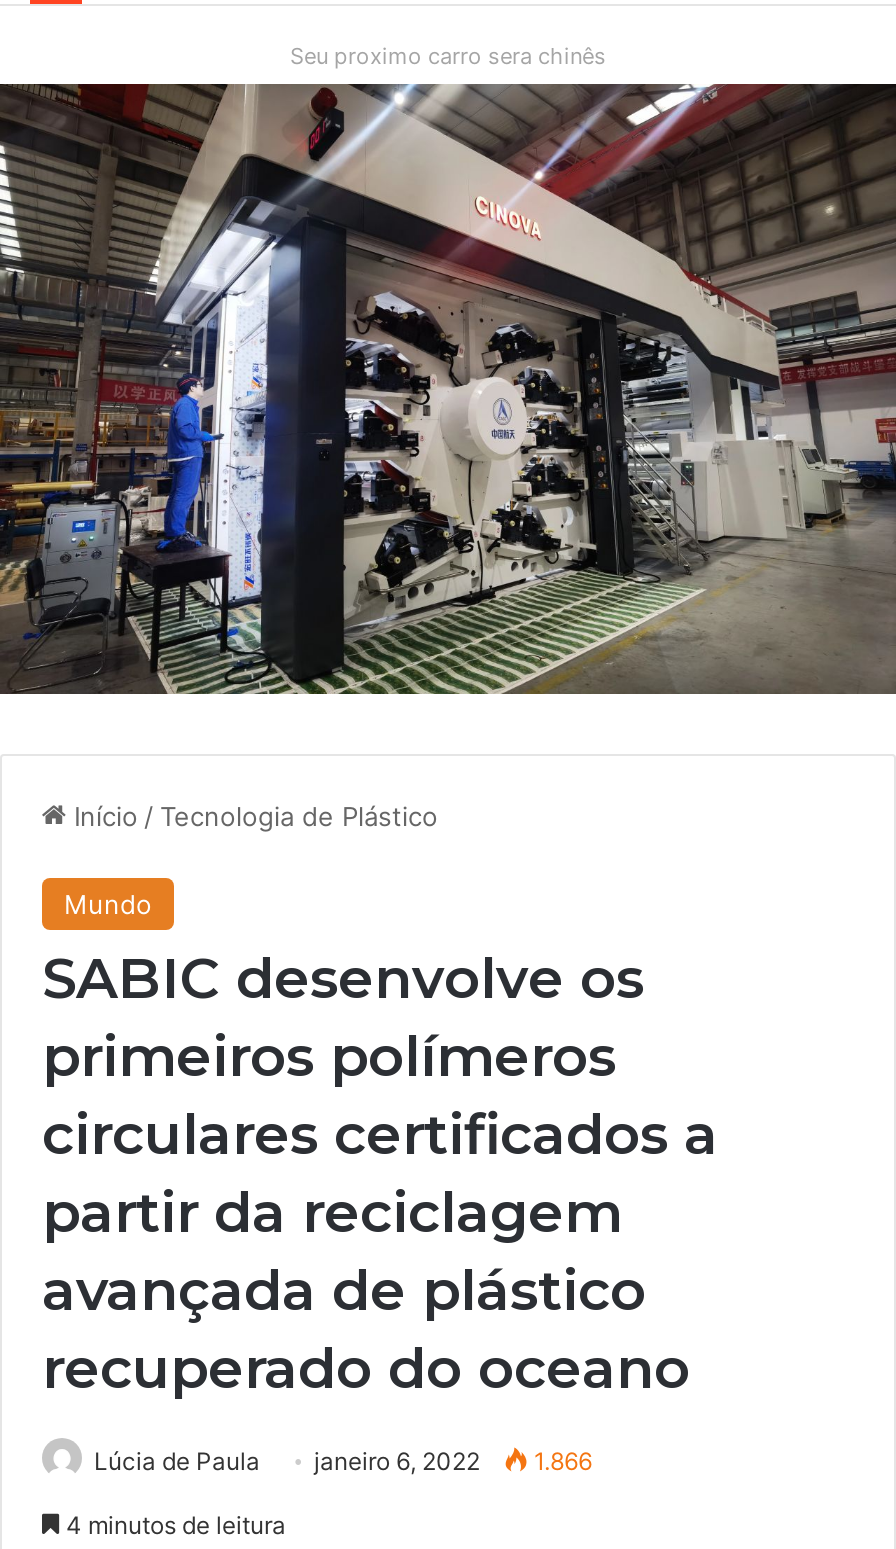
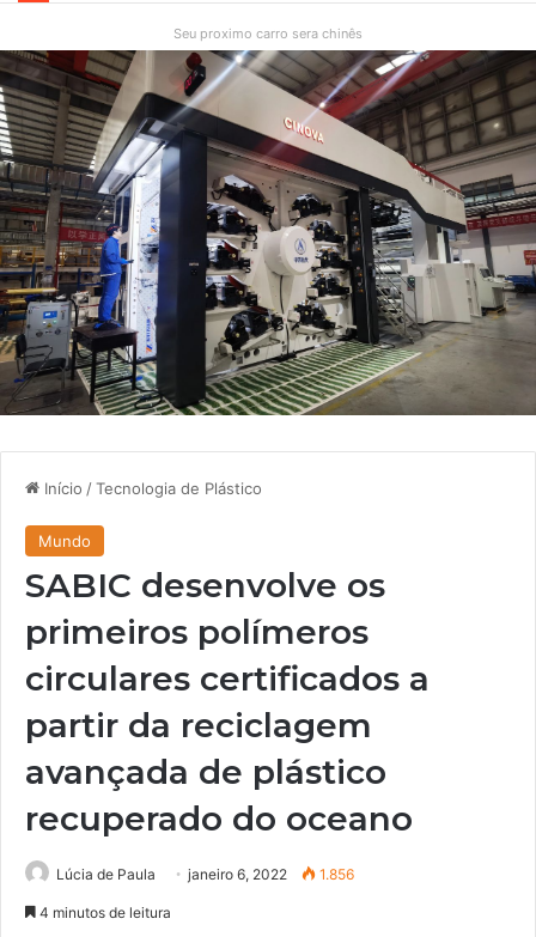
[94,1446,592,1476] Lúcia de Paula janeiro 6, 2022 1.866 -> [56,865,354,883] Lúcia de Paula janeiro 6, 2022 1.856

